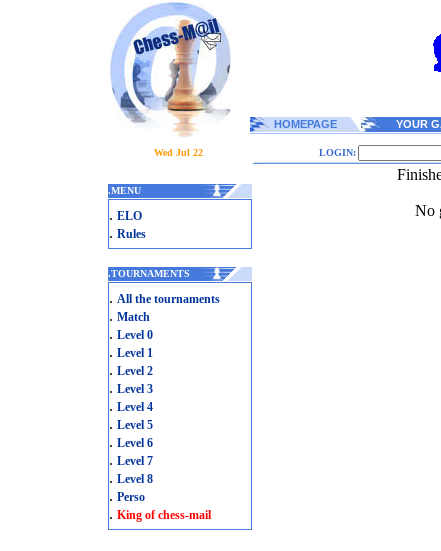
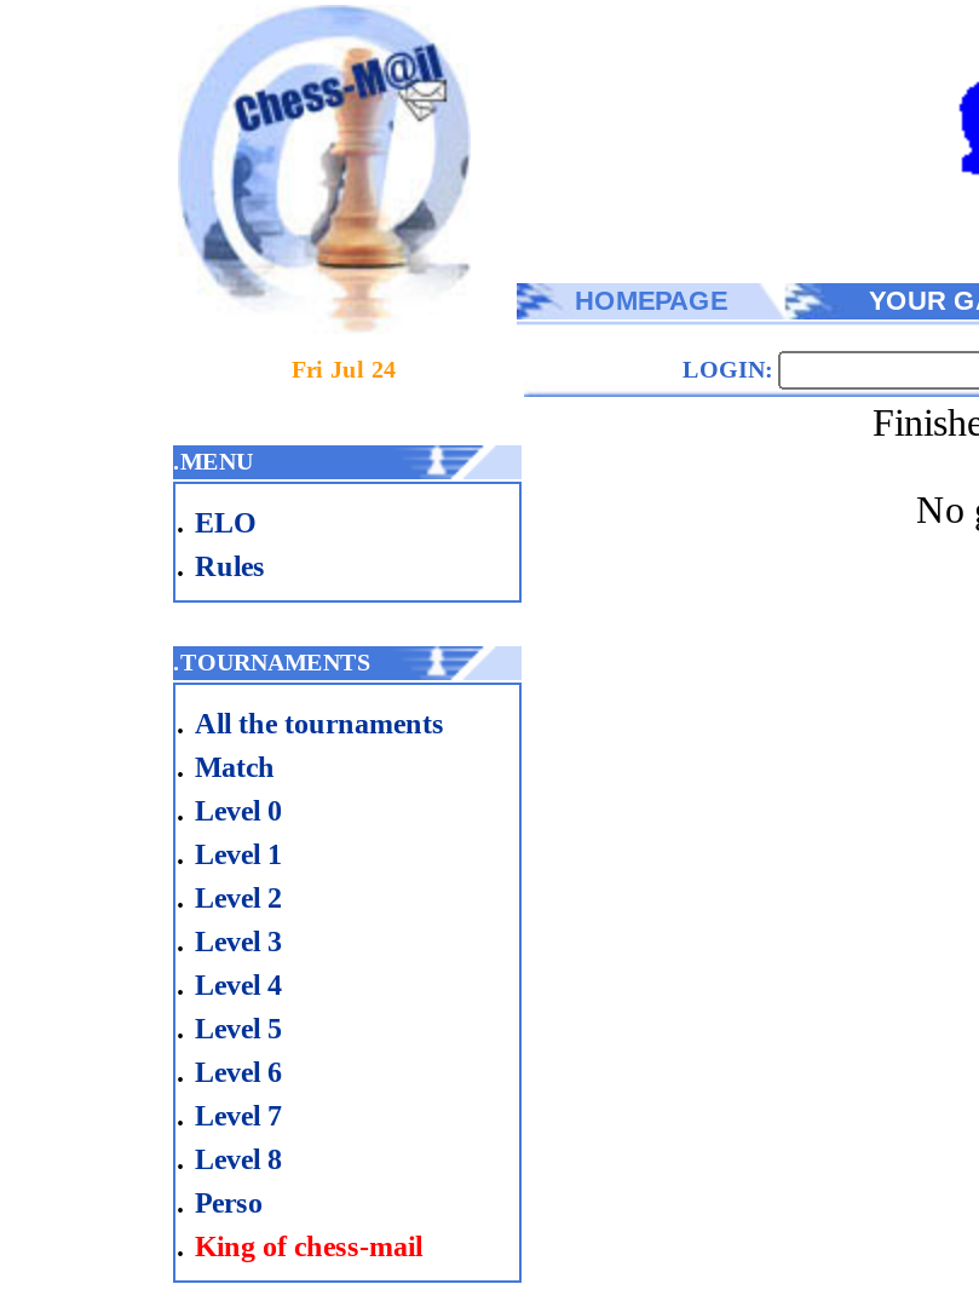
[154,147,203,158] Wed Jul 22 -> [292,356,396,382] Fri Jul 24

